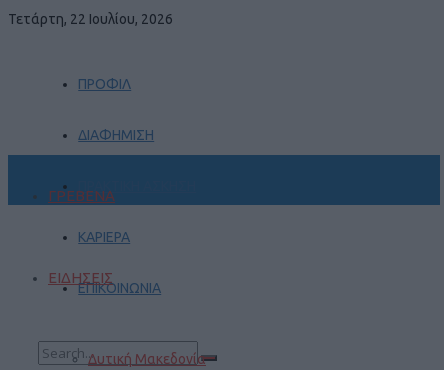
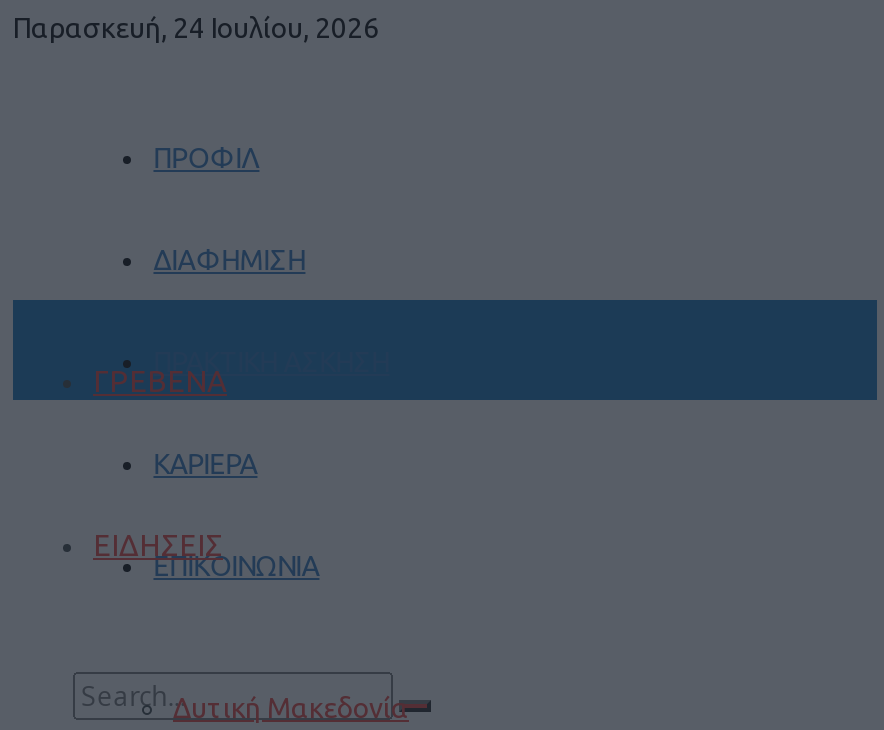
[8,11,173,27] Τετάρτη, 22 Ιουλίου, 2026 -> [13,12,379,44] Παρασκευή, 24 Ιουλίου, 2026

